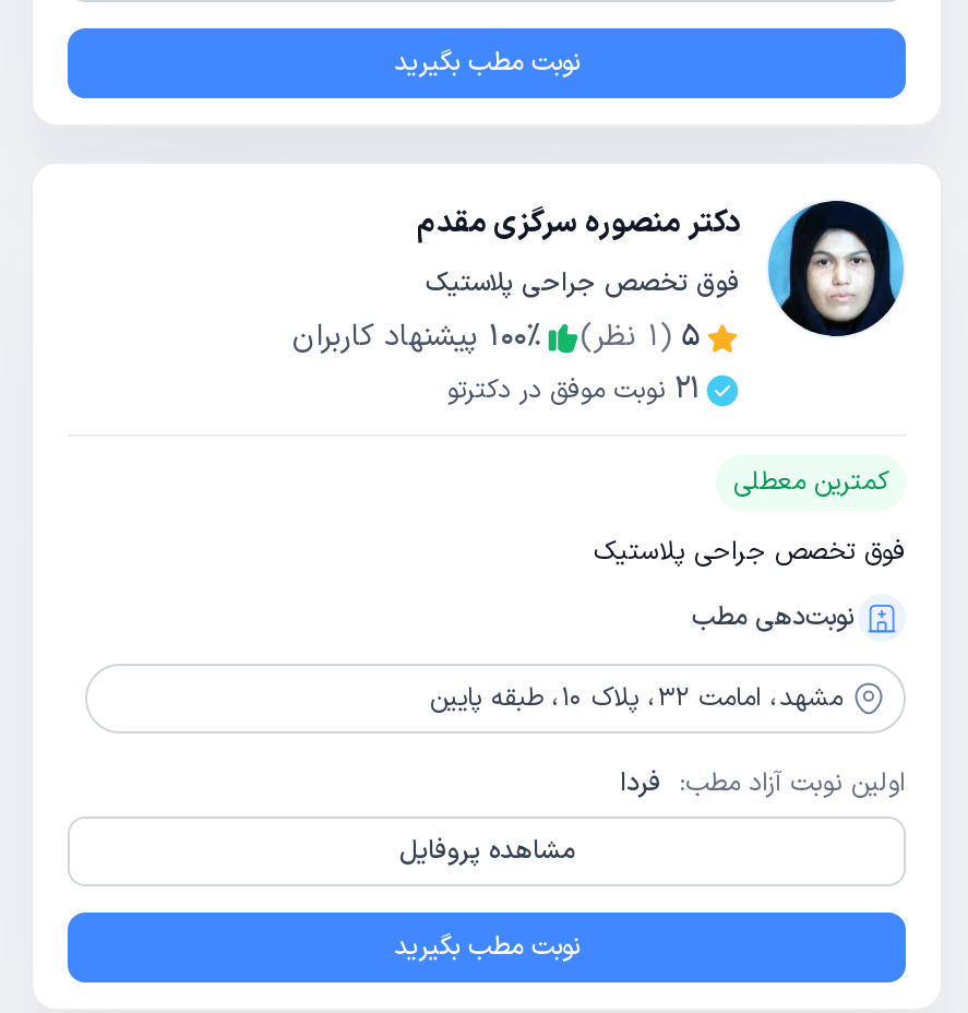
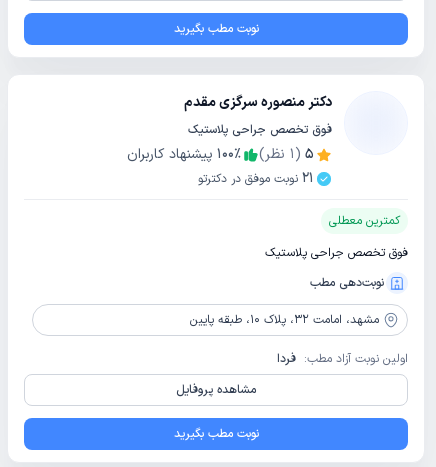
[766,199,906,338] [image] -> none

